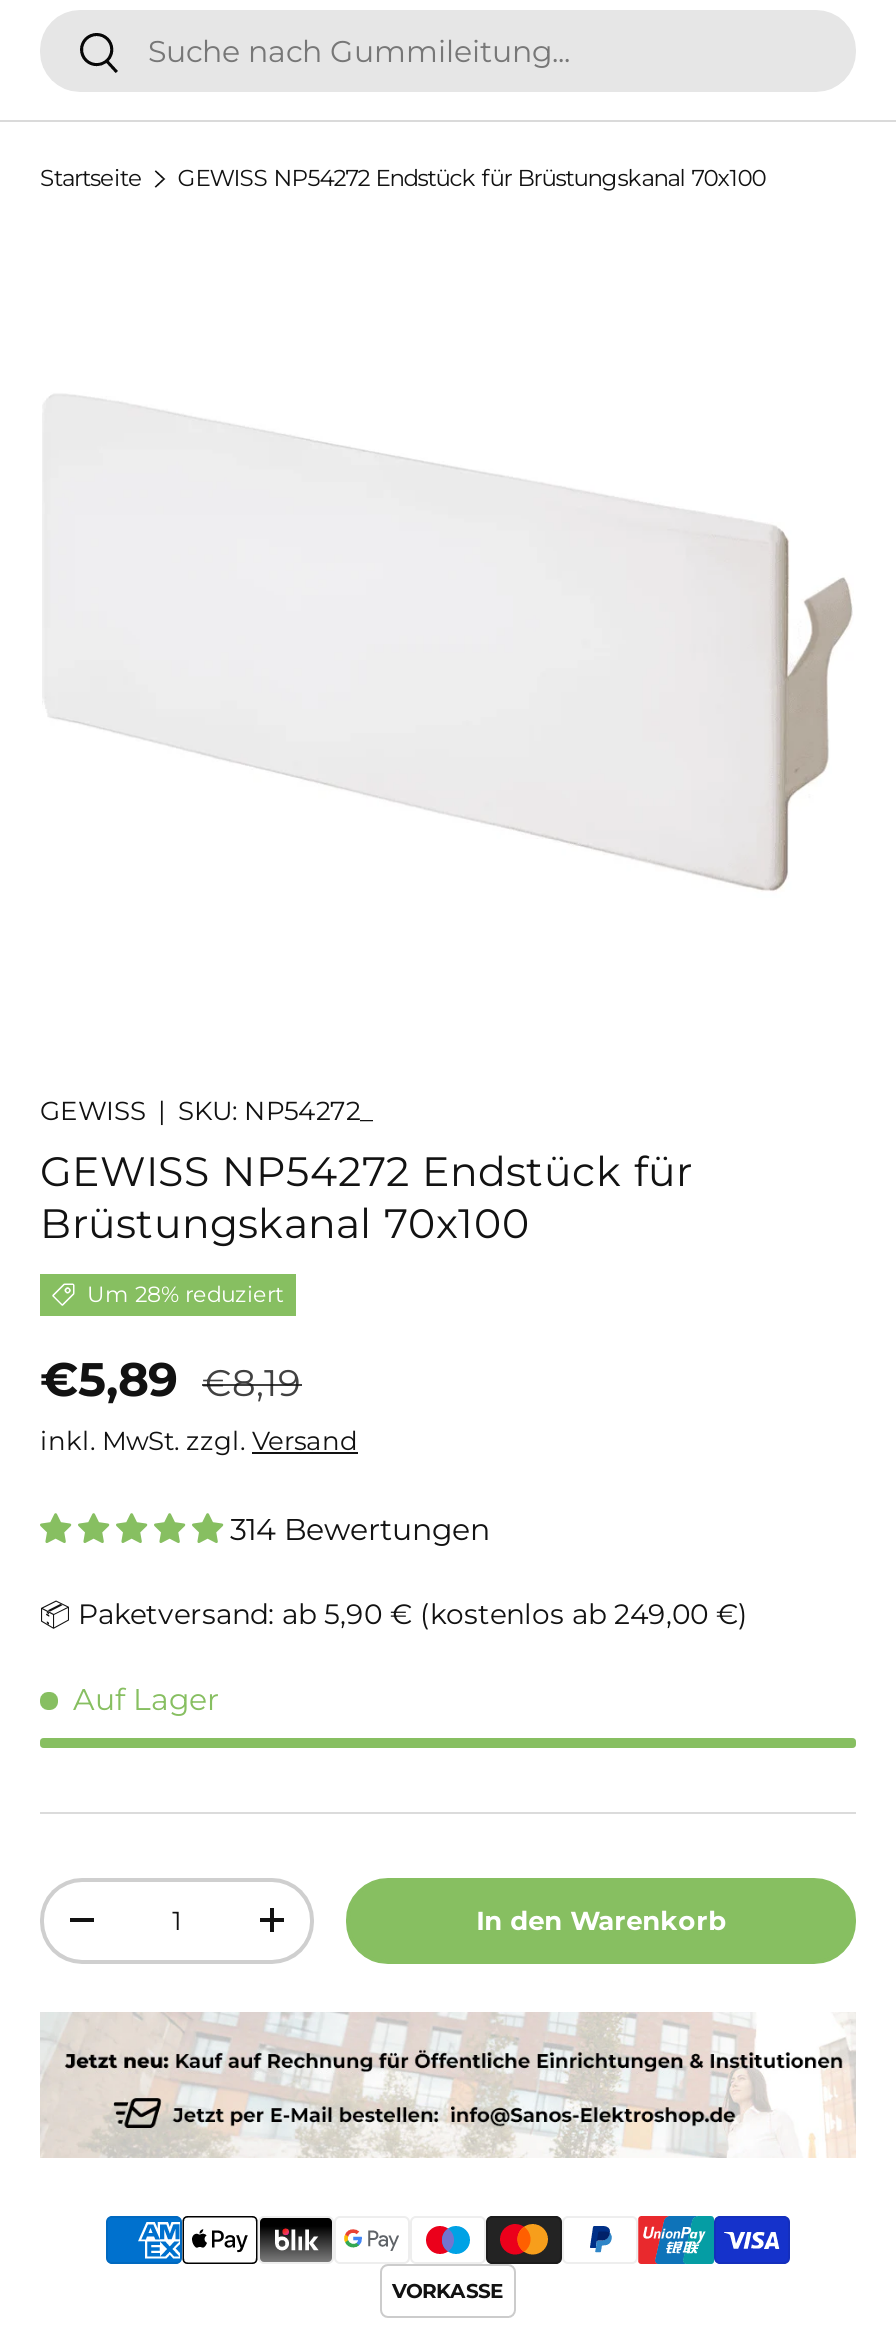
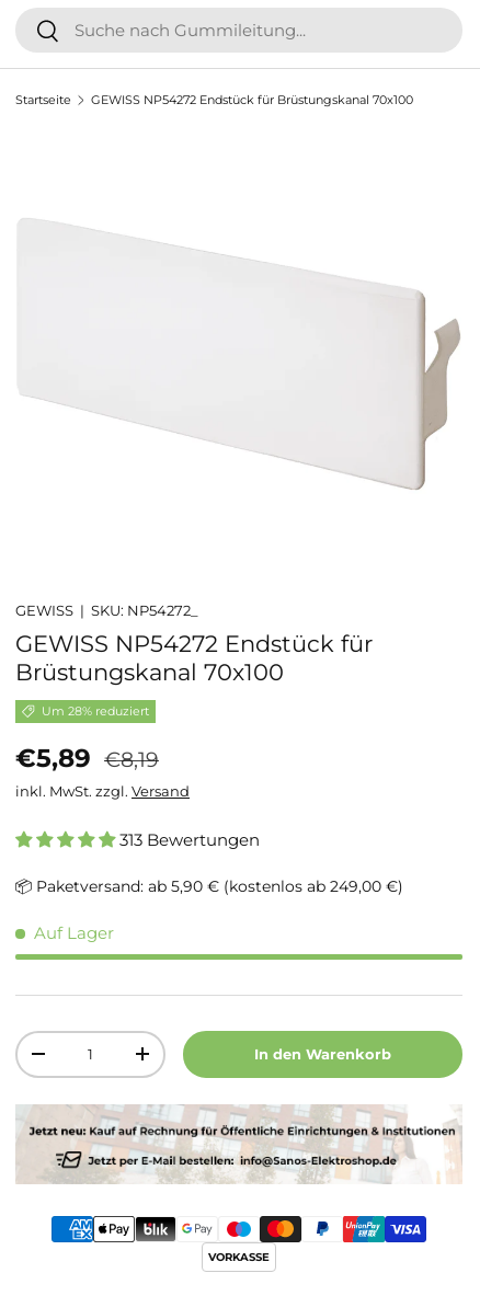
[230,1510,490,1548] 314 Bewertungen -> [119,829,260,850] 313 Bewertungen

